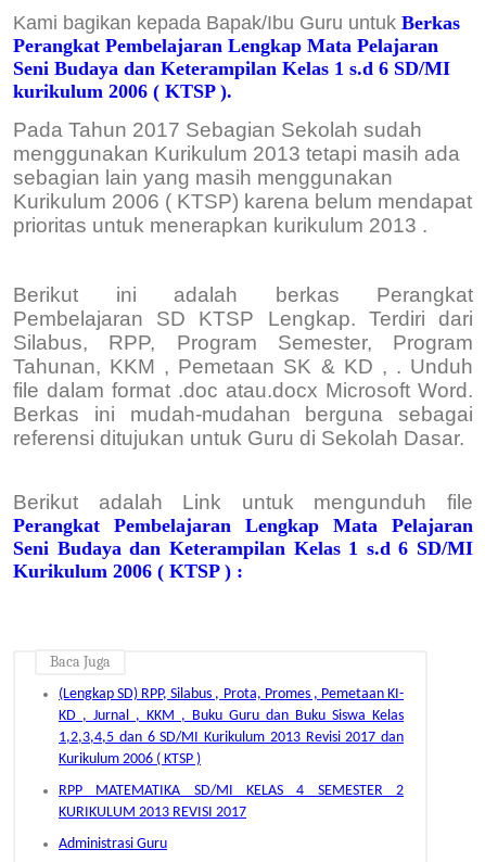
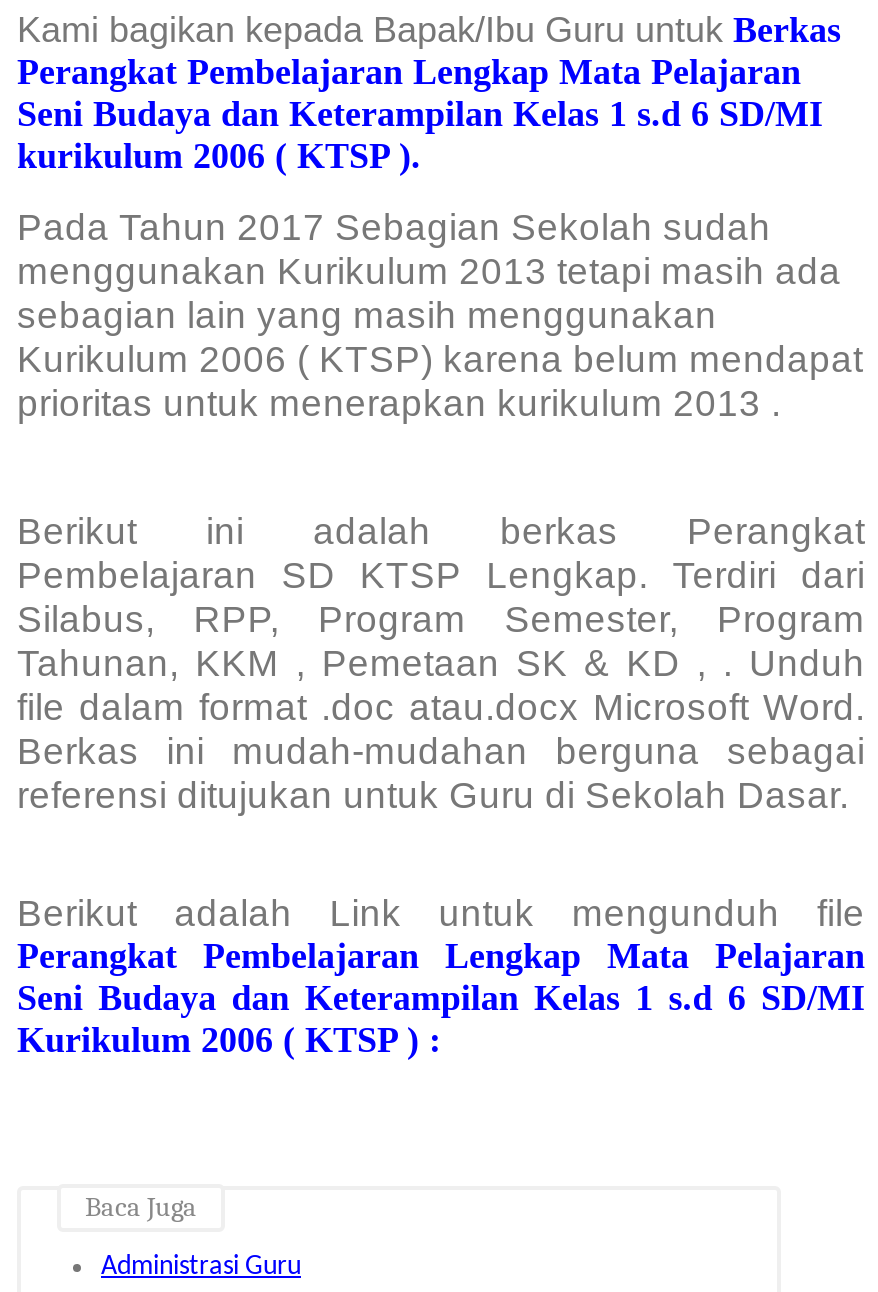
[59,686,404,821] (Lengkap SD) RPP, Silabus , Prota, Promes , Pemetaan KI- | KD , Jurnal , KKM , Buku Guru dan Buku Siswa Kelas | 1,2,3,4,5 dan 6 SD/MI Kurikulum 2013 Revisi 2017 dan | Kurikulum 2006 ( KTSP ) | RPP MATEMATIKA SD/MI KELAS 4 SEMESTER 2 | KURIKULUM 2013 REVISI 2017 -> none

